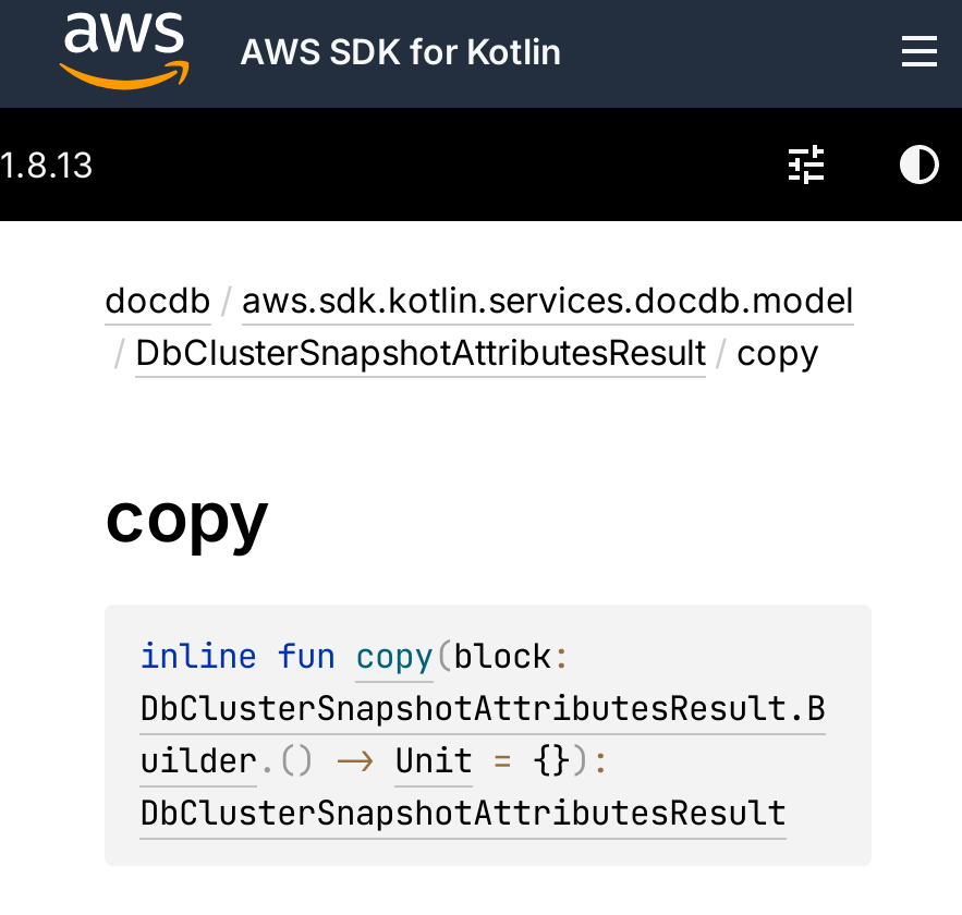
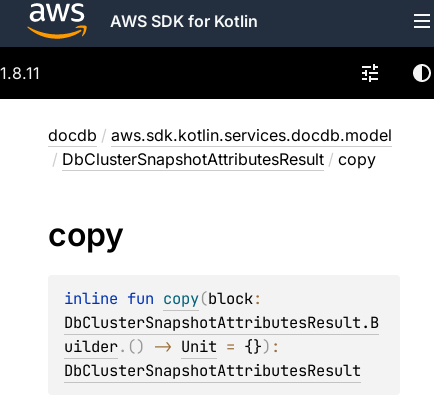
[0,143,94,186] 1.8.13 -> [0,63,40,83] 1.8.11

